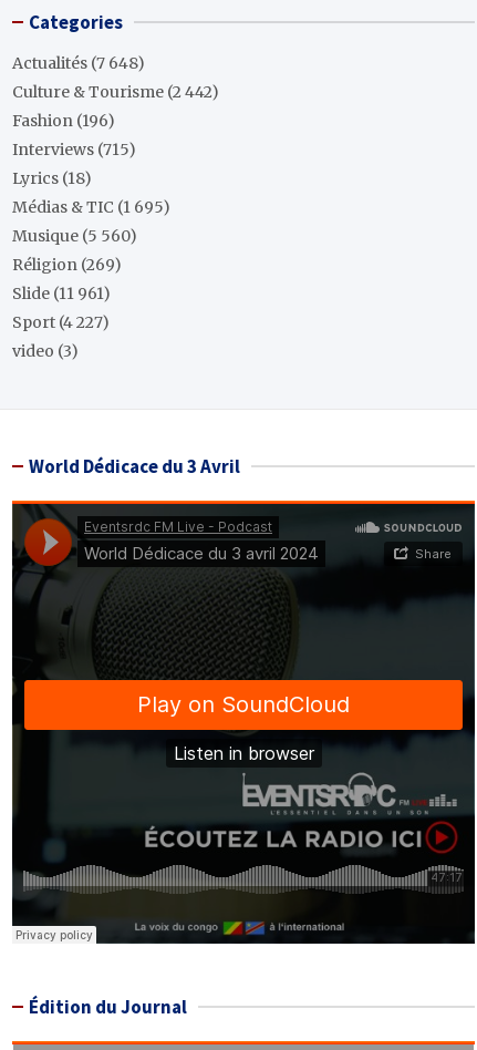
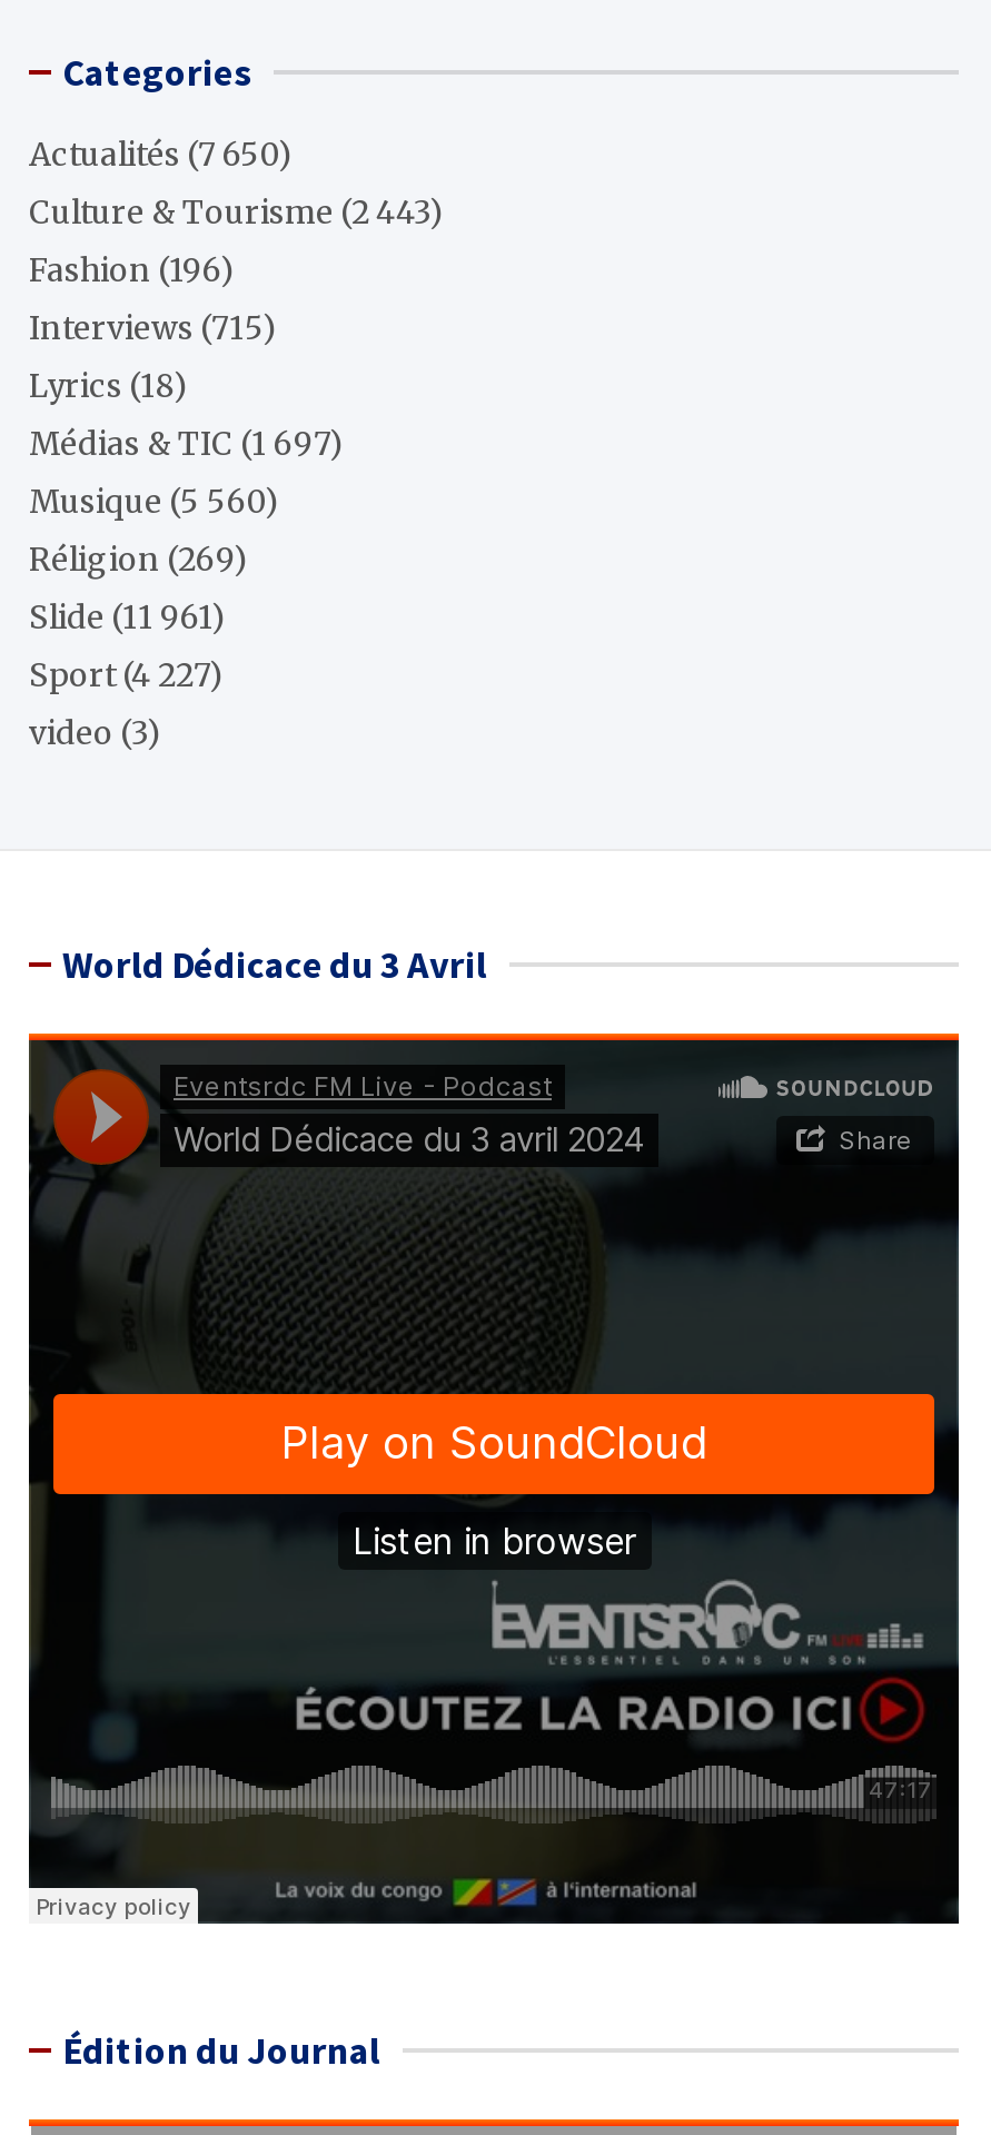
[12,53,145,73] Actualités (7 648) -> [29,135,294,175] Actualités (7 650)
[12,82,219,102] Culture & Tourisme (2 442) -> [29,193,445,233] Culture & Tourisme (2 443)
[12,197,170,217] Médias & TIC (1 695) -> [29,424,345,464] Médias & TIC (1 697)

